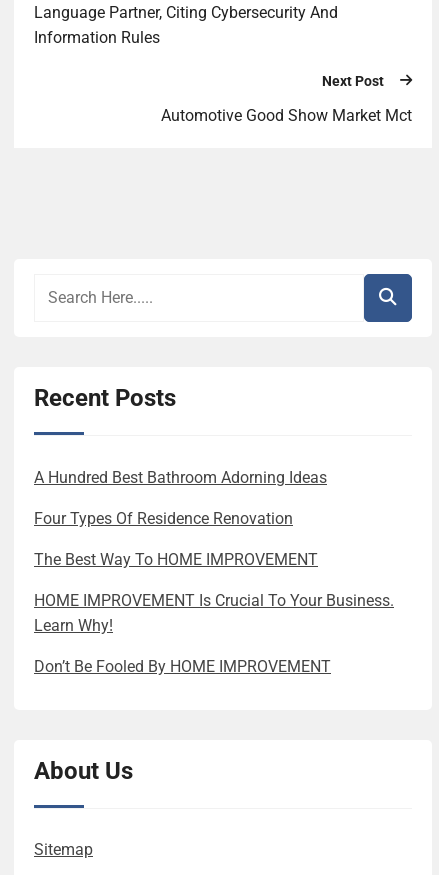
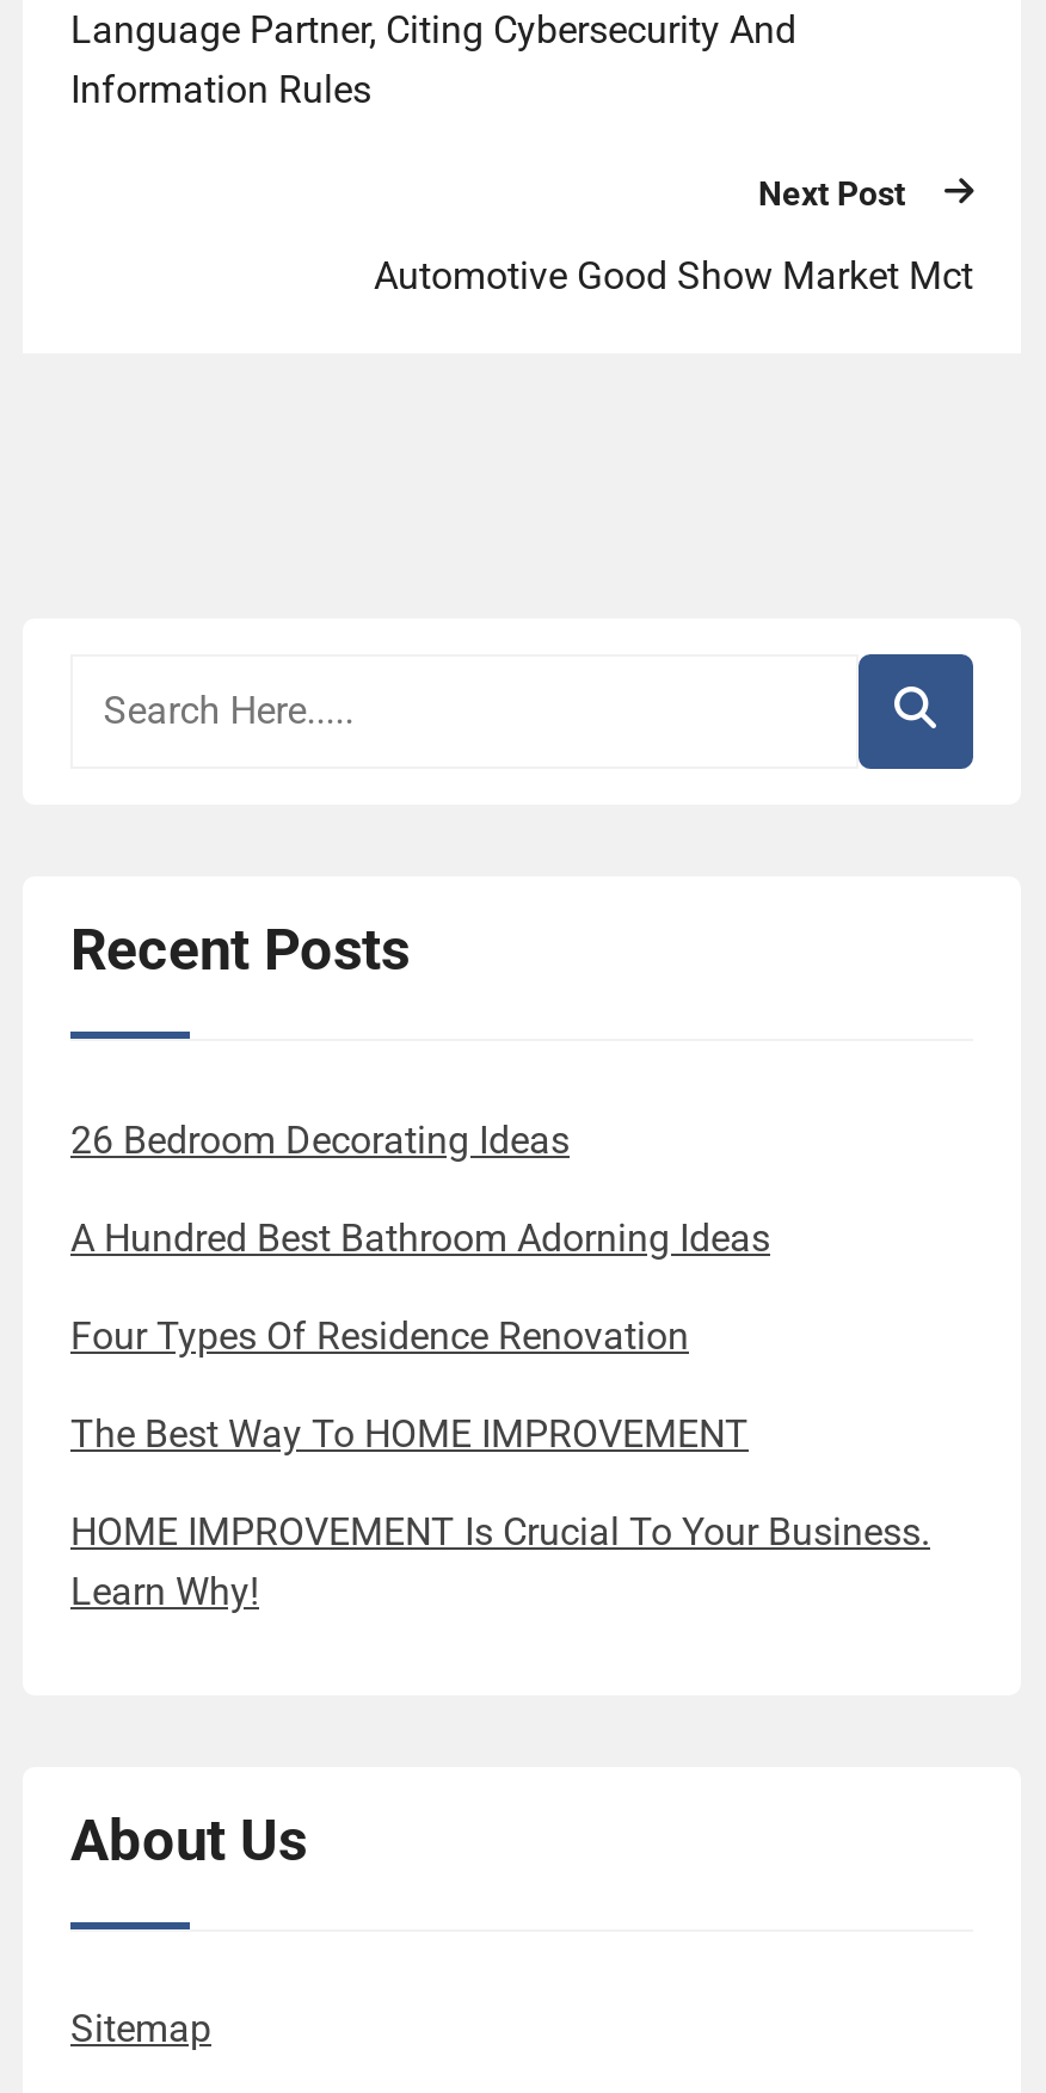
none -> [70,1116,570,1162] 26 Bedroom Decorating Ideas
moved [34,467,394,634] -> [70,1214,930,1613]: A Hundred Best Bathroom Adorning Ideas | Four Types Of Residence Renovation | The Best Way To HOME IMPROVEMENT | HOME IMPROVEMENT Is Crucial To Your Business. | Learn Why!
[34,656,331,675] Don’t Be Fooled By HOME IMPROVEMENT -> none

